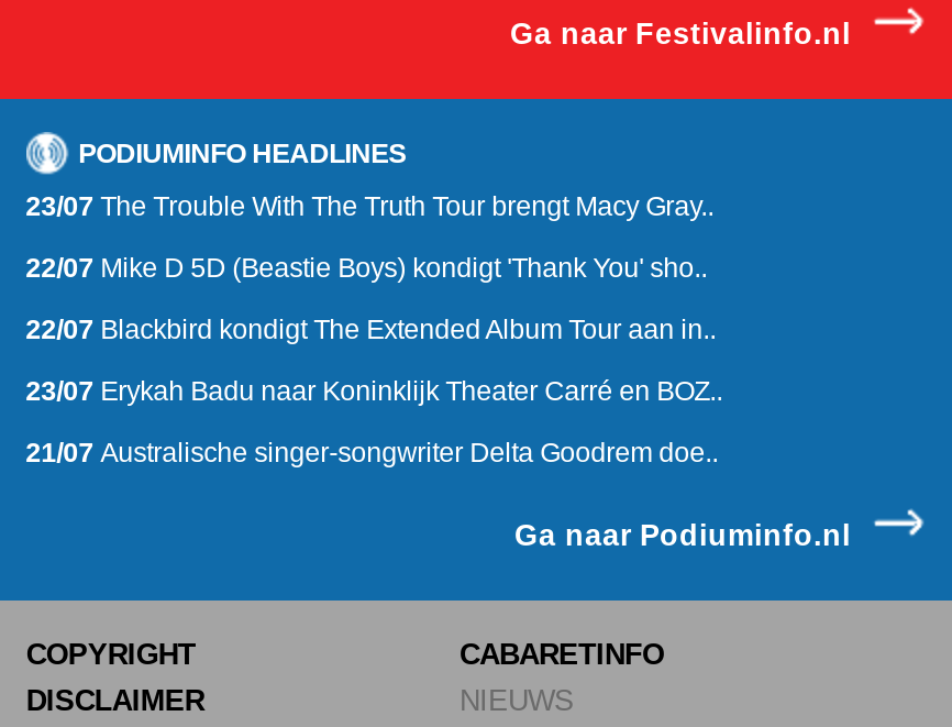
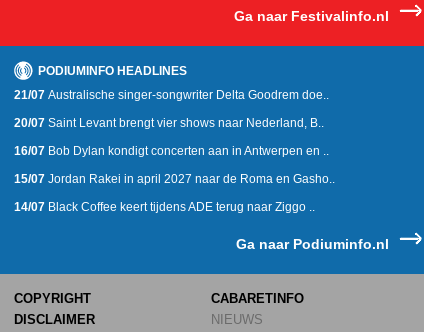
[26,192,722,407] 23/07 The Trouble With The Truth Tour brengt Macy Gray.. | 22/07 Mike D 5D (Beastie Boys) kondigt 'Thank You' sho.. | 22/07 Blackbird kondigt The Extended Album Tour aan in.. | 23/07 Erykah Badu naar Koninklijk Theater Carré en BOZ.. -> none
moved [26,438,718,469] -> [14,88,329,102]: 21/07 Australische singer-songwriter Delta Goodrem doe..
none -> [14,116,335,214] 20/07 Saint Levant brengt vier shows naar Nederland, B.. | 16/07 Bob Dylan kondigt concerten aan in Antwerpen en .. | 15/07 Jordan Rakei in april 2027 naar de Roma en Gasho.. | 14/07 Black Coffee keert tijdens ADE terug naar Ziggo ..

